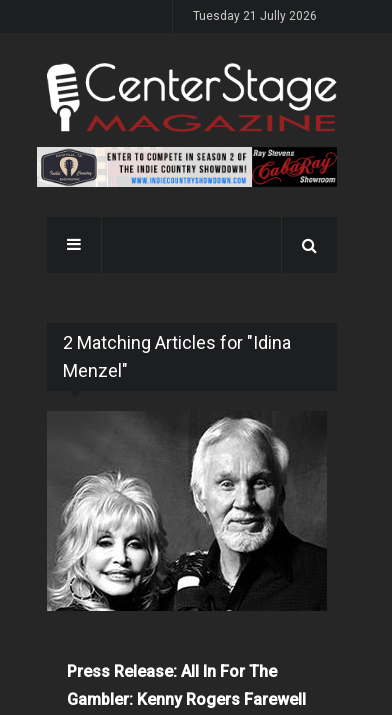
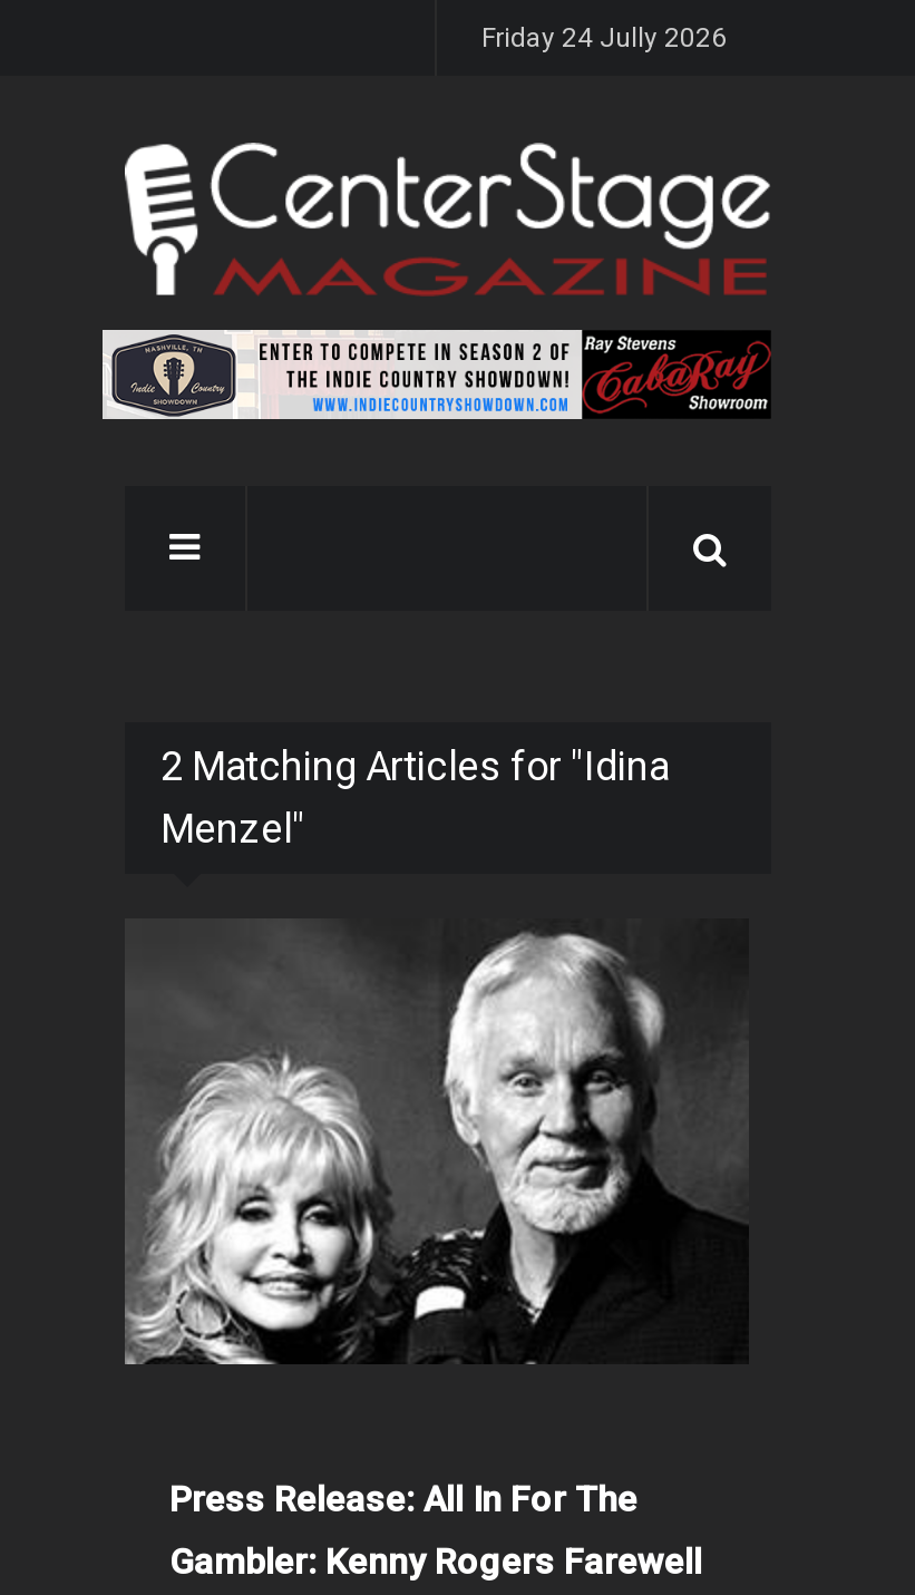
[193,9,317,23] Tuesday 21 Jully 2026 -> [481,22,727,54] Friday 24 Jully 2026

